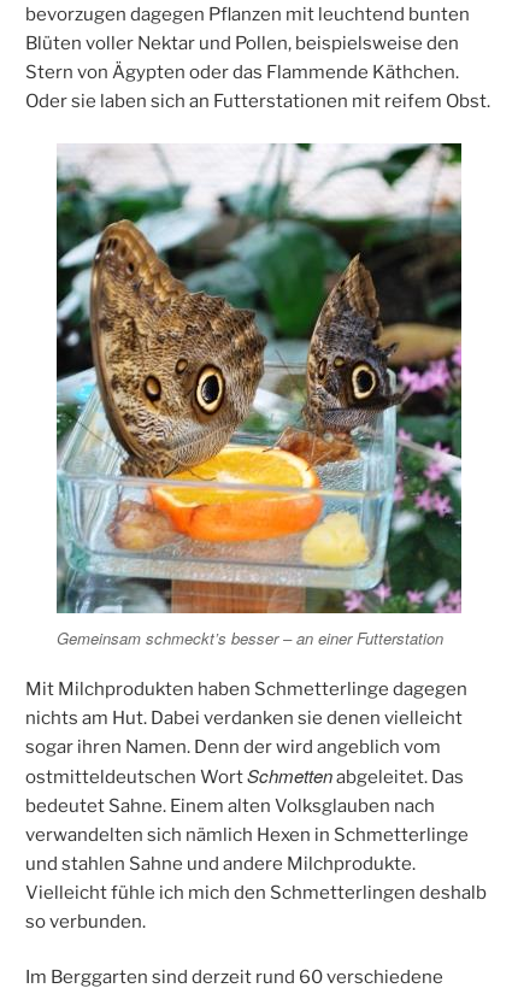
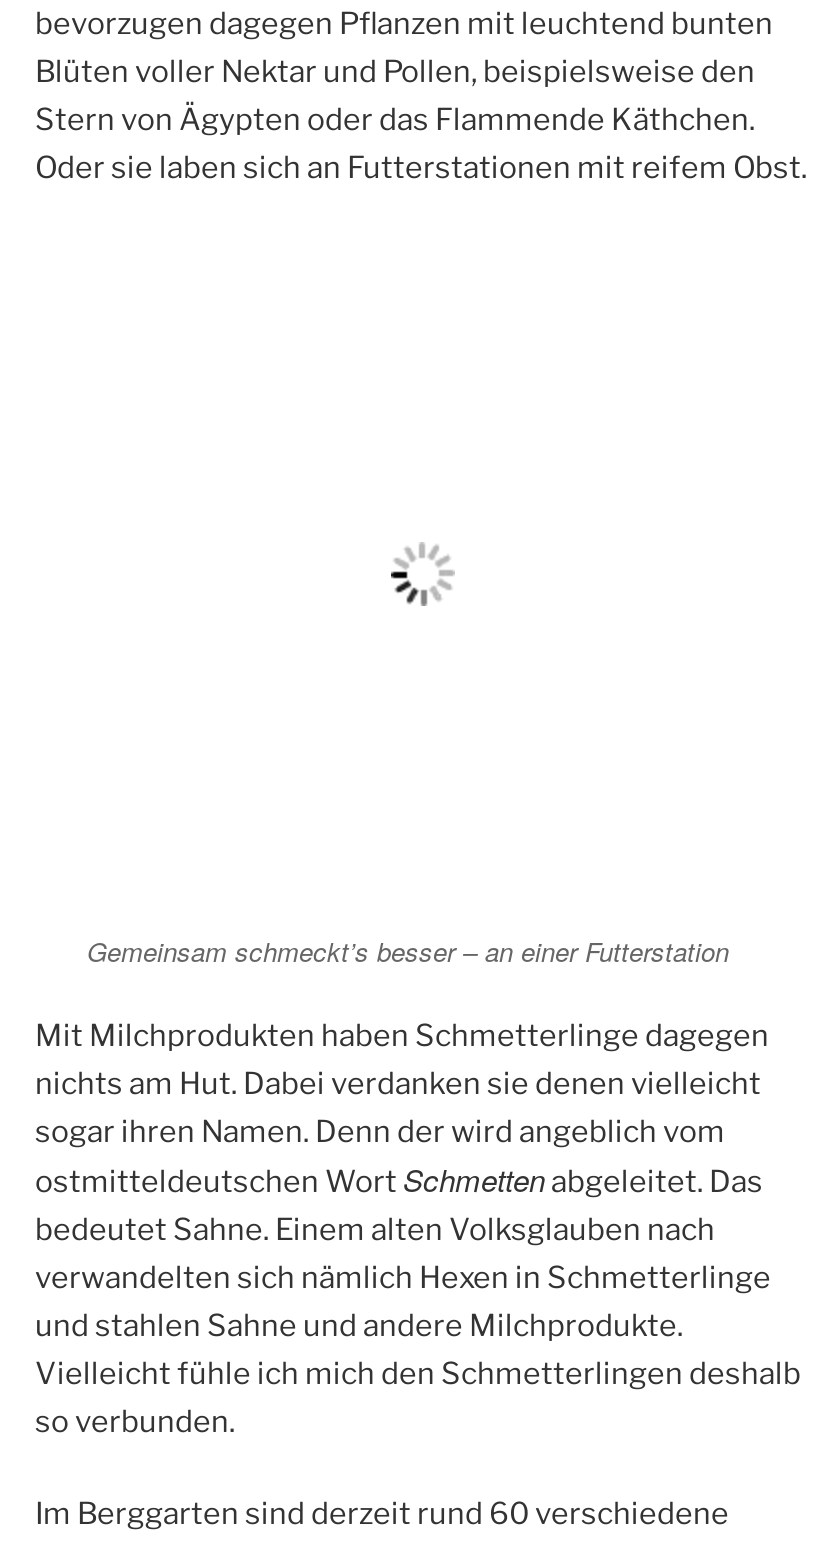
[55,142,463,614] [image] -> none

